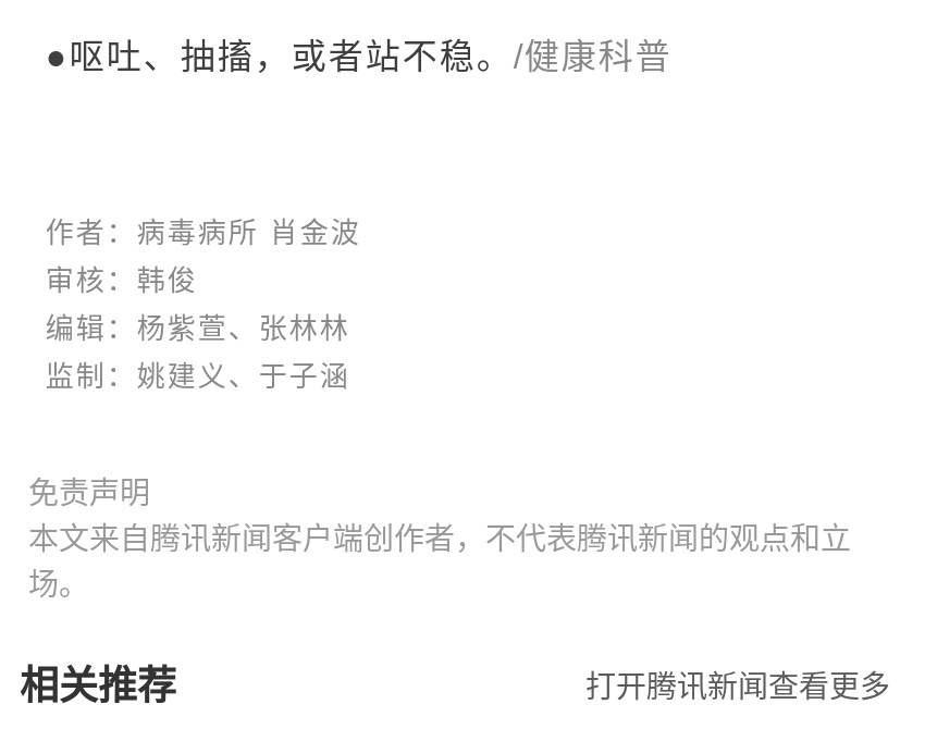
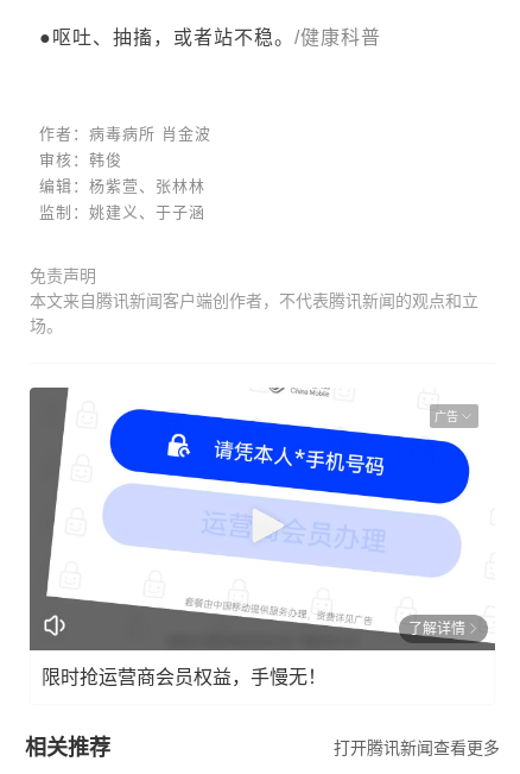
none -> [28,386,496,652] [image] | 广告
none -> [42,620,465,687] 了解详情 | 限时抢运营商会员权益，手慢无！

